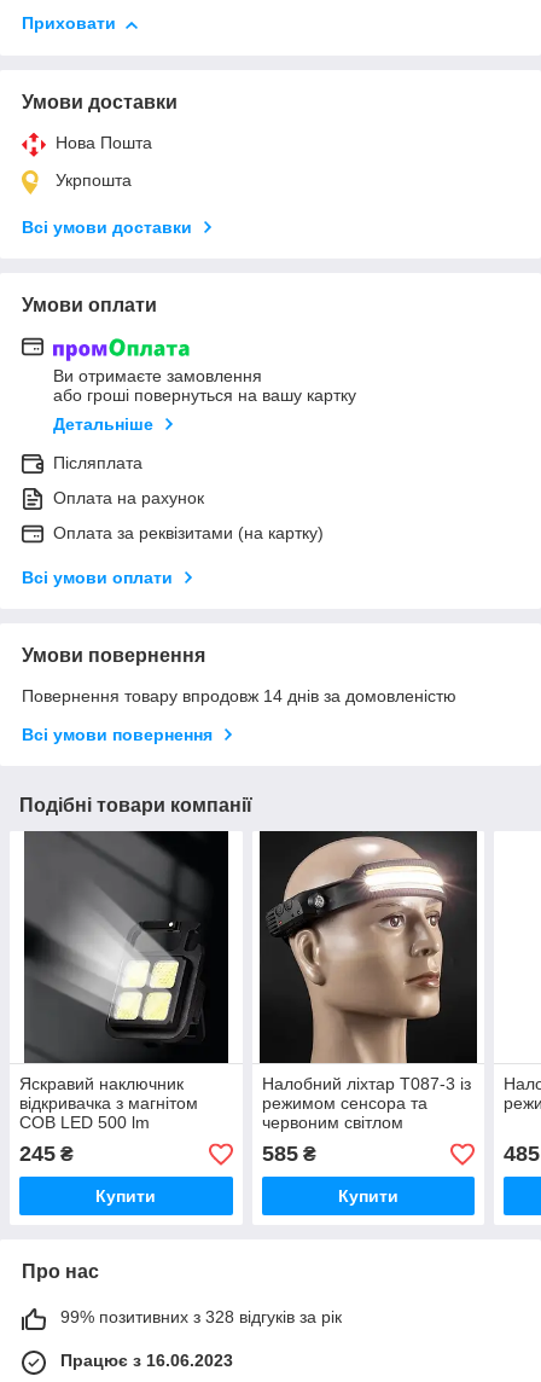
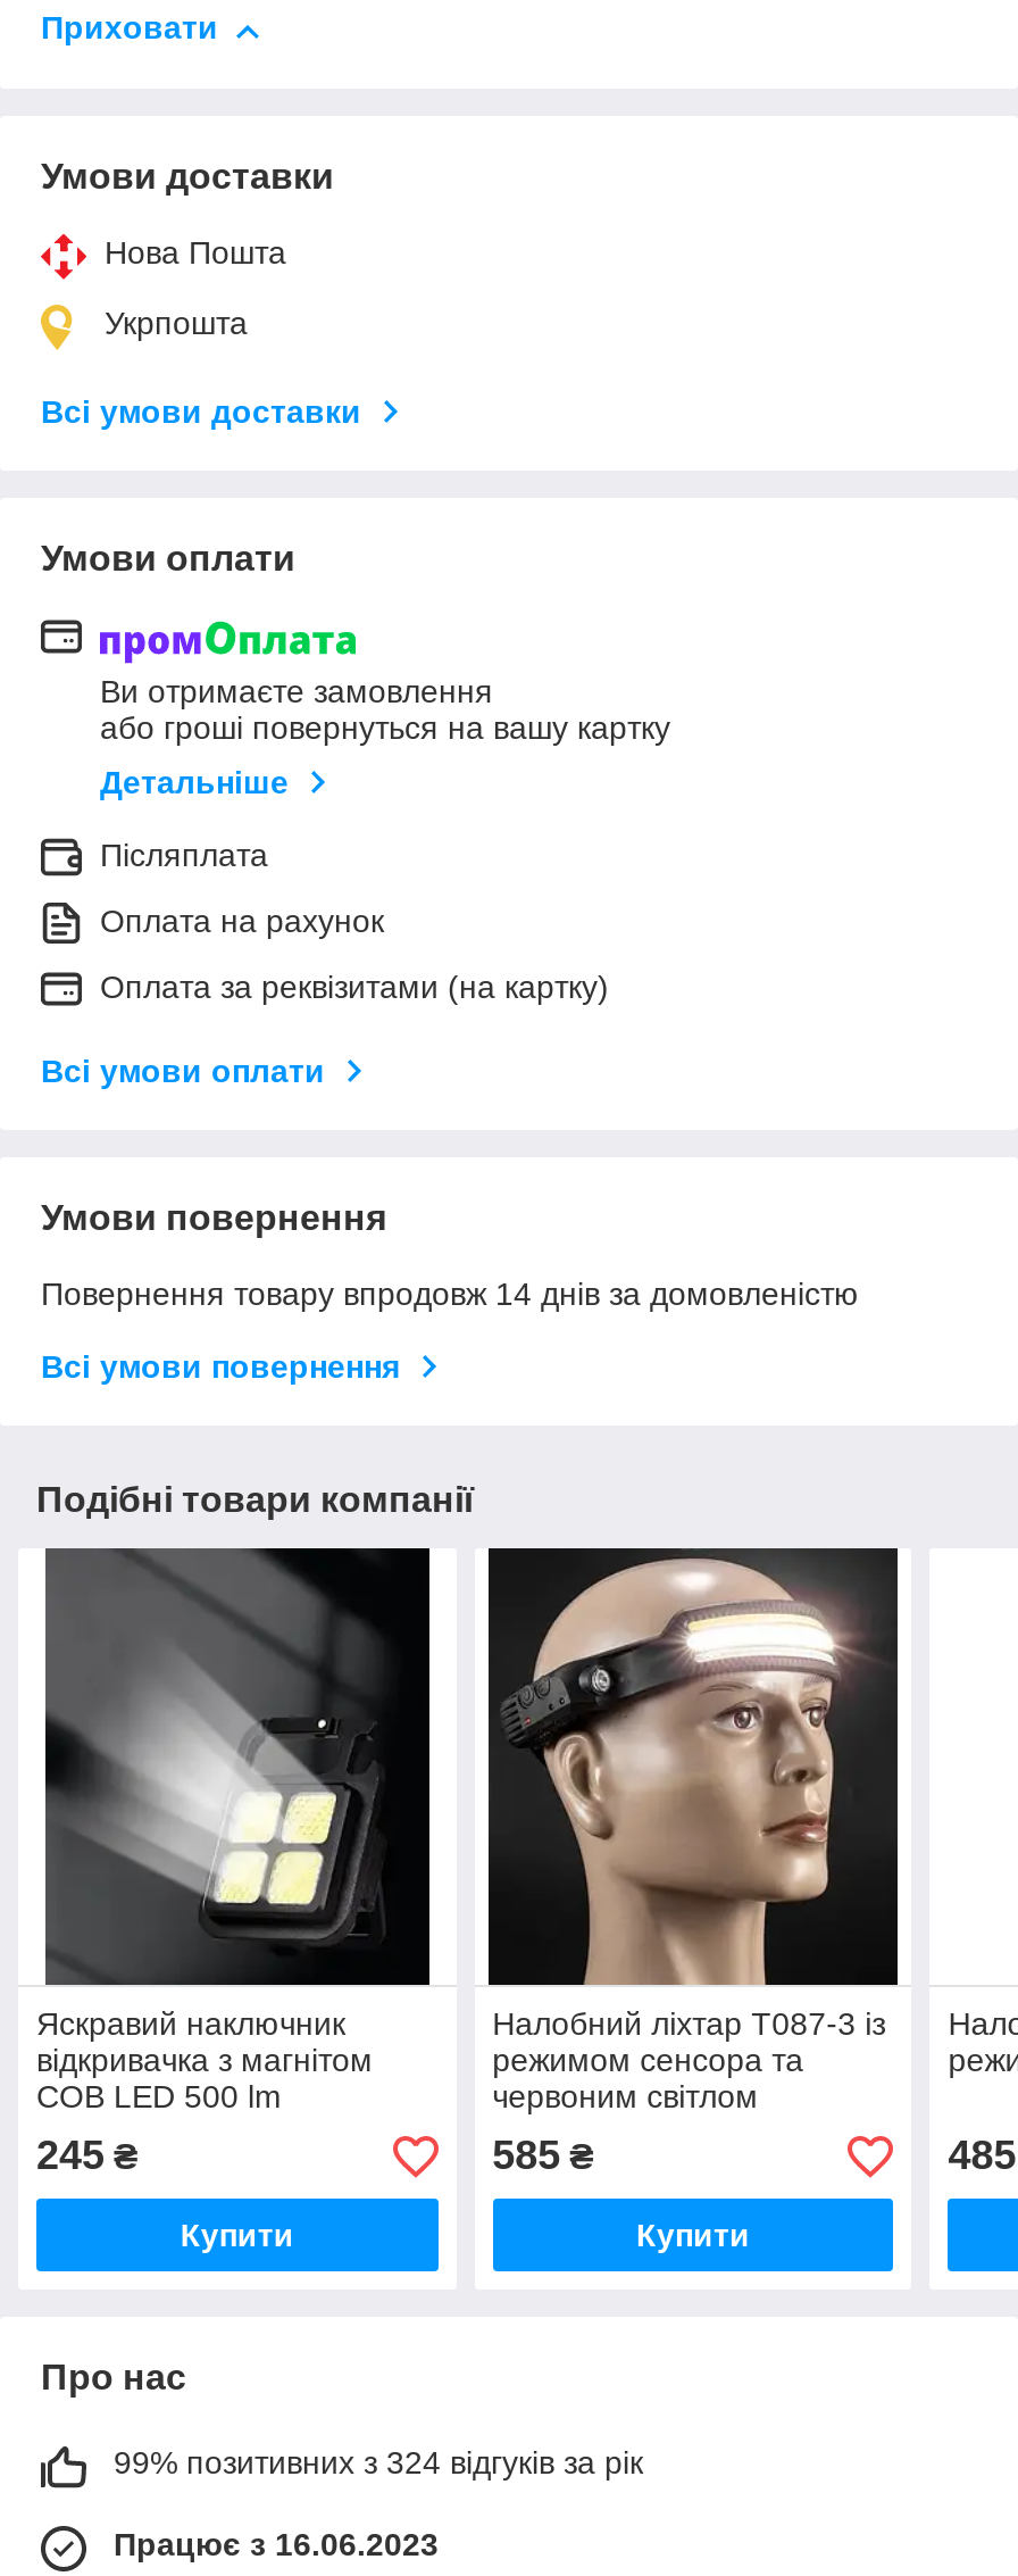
[60,1308,342,1327] 99% позитивних з 328 відгуків за рік -> [114,2445,643,2482] 99% позитивних з 324 відгуків за рік

